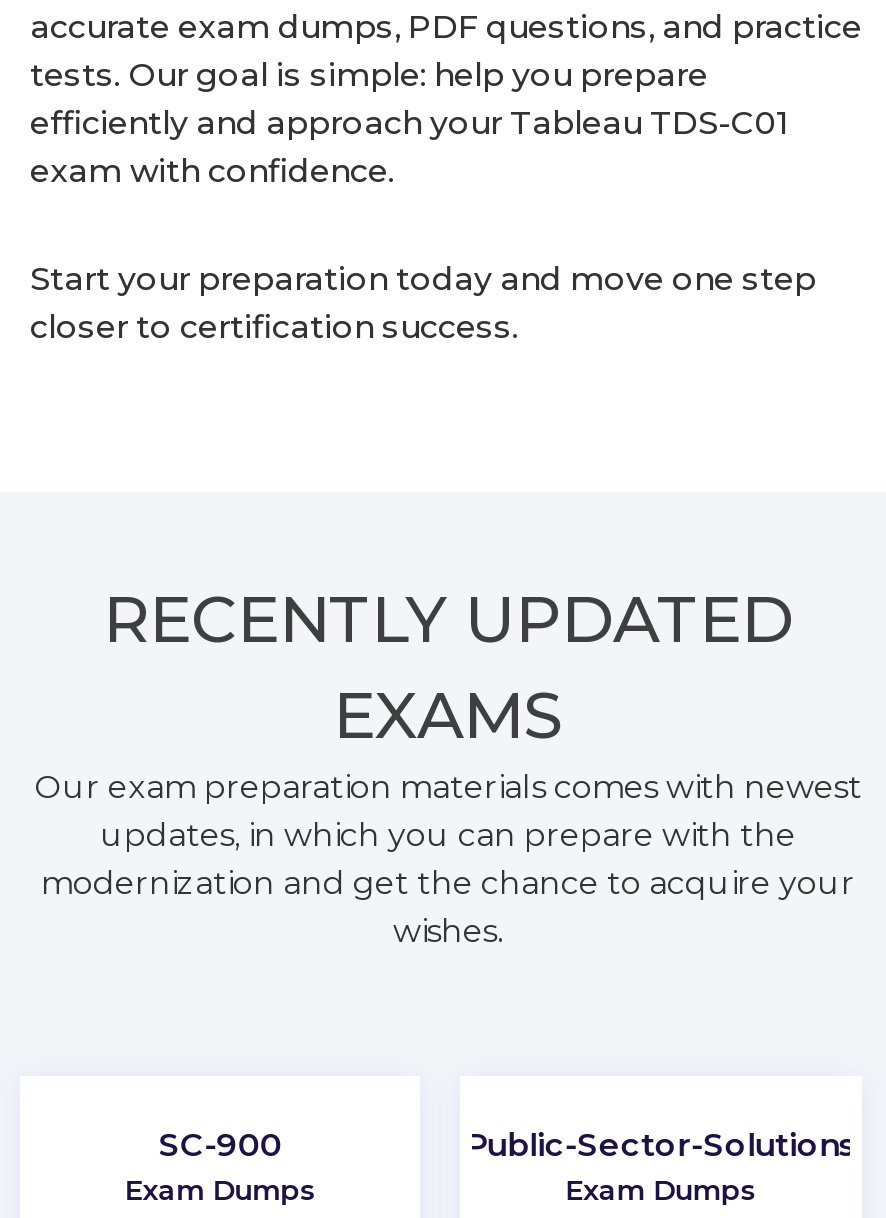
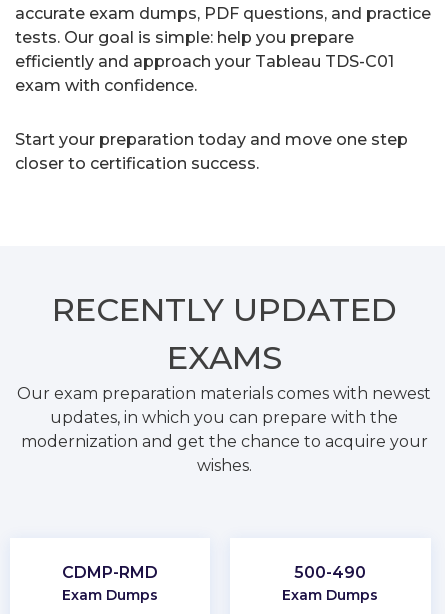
[158,1125,282,1163] SC-900 -> [62,563,158,582] CDMP-RMD
[465,1125,857,1163] Public-Sector-Solutions -> [294,563,366,582] 500-490

